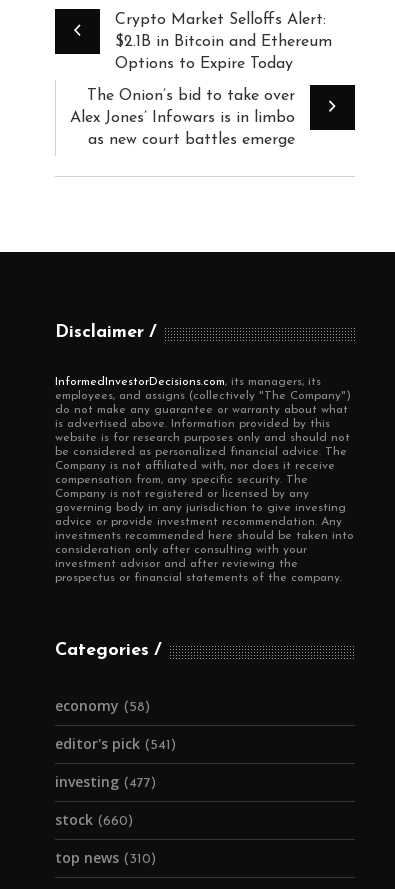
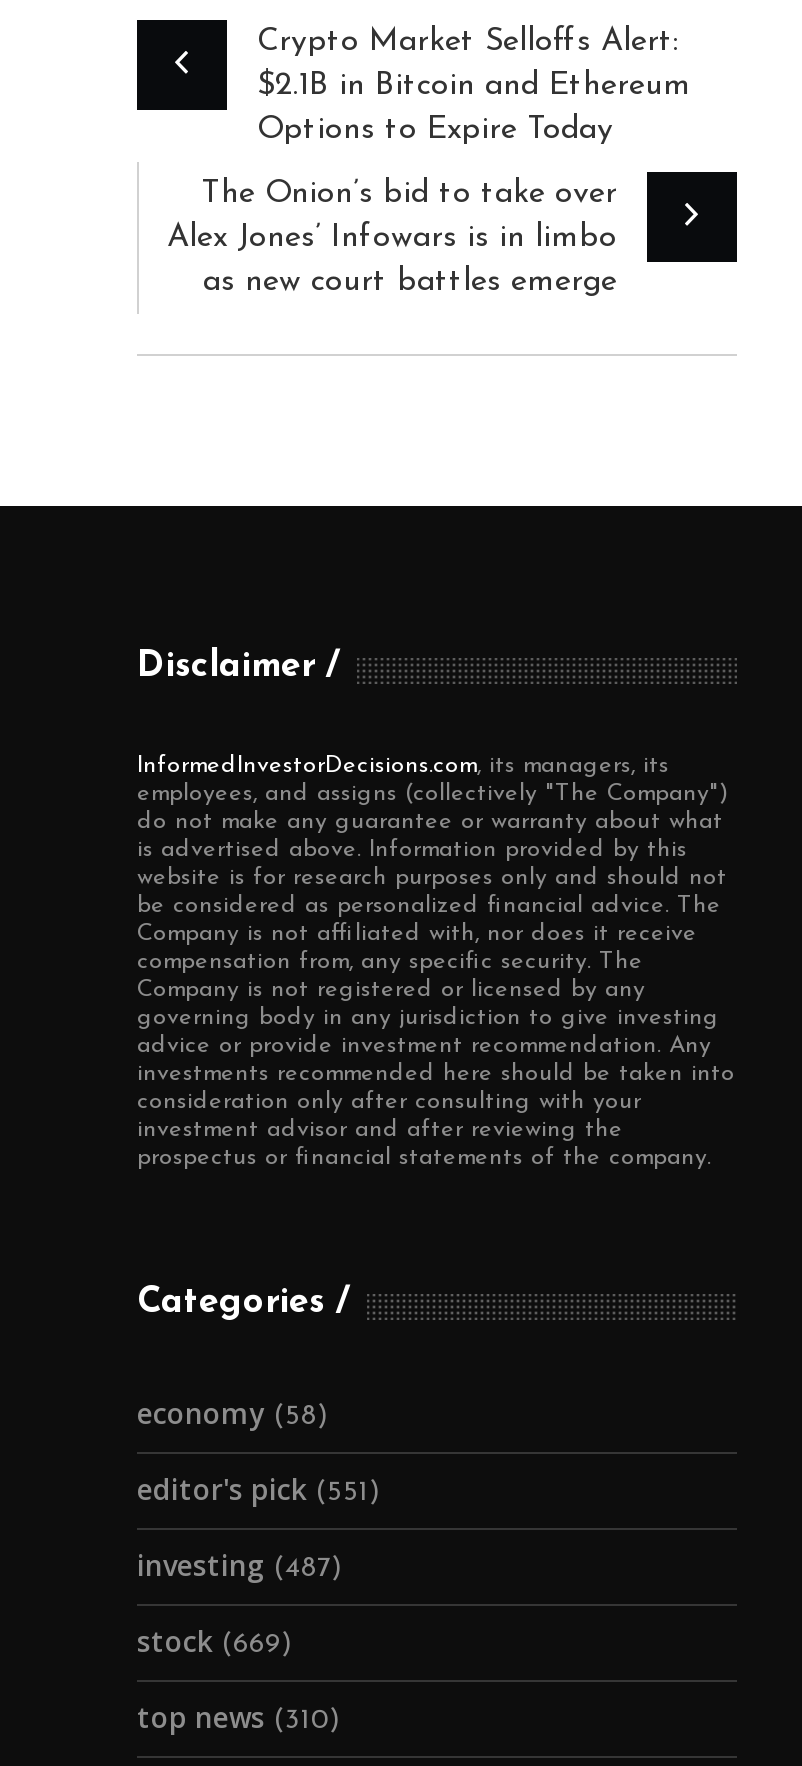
[55,734,176,753] editor's pick (541) -> [137,1470,379,1508] editor's pick (551)
[55,772,156,791] investing (477) -> [137,1546,341,1584] investing (487)
[55,810,133,829] stock (660) -> [137,1622,291,1660] stock (669)

